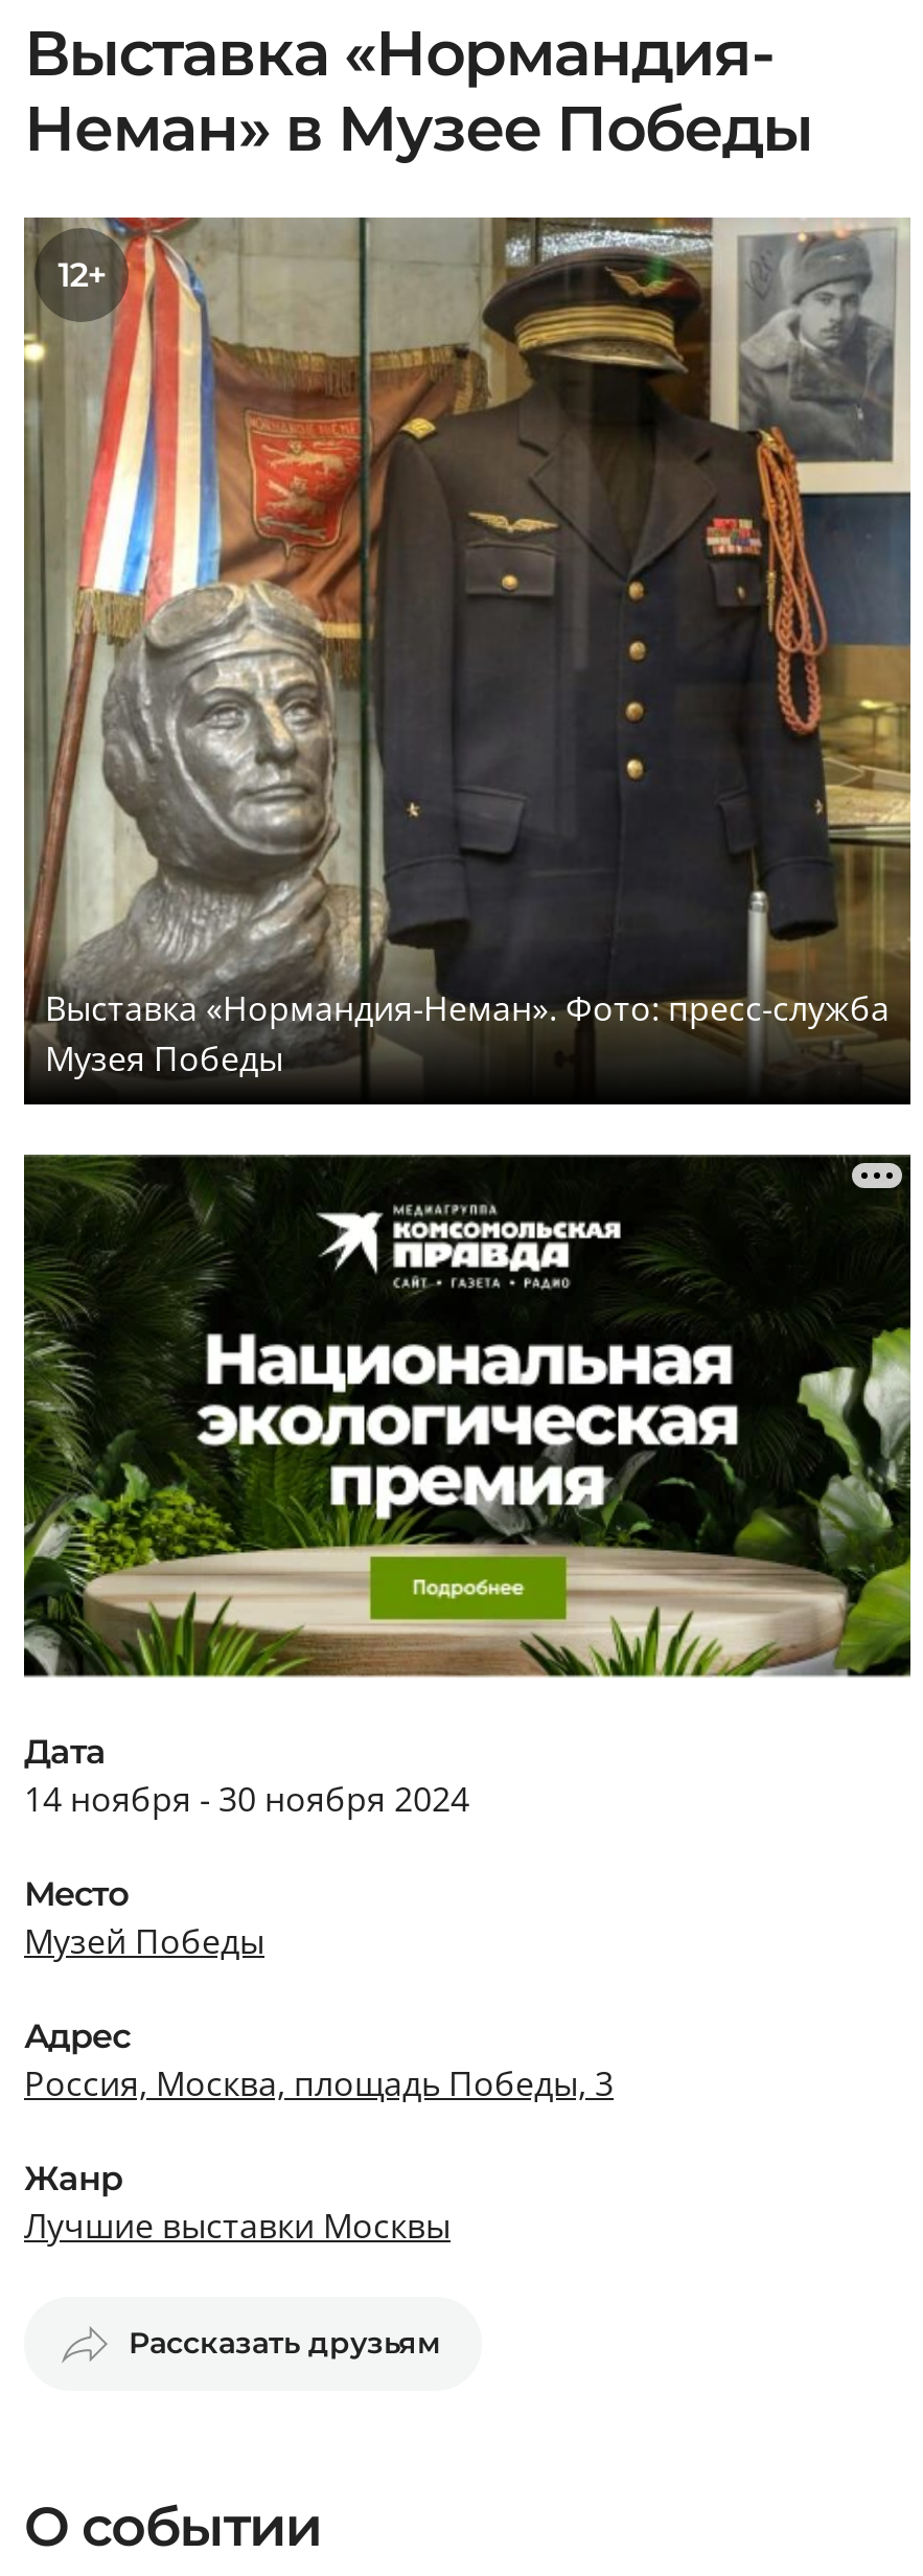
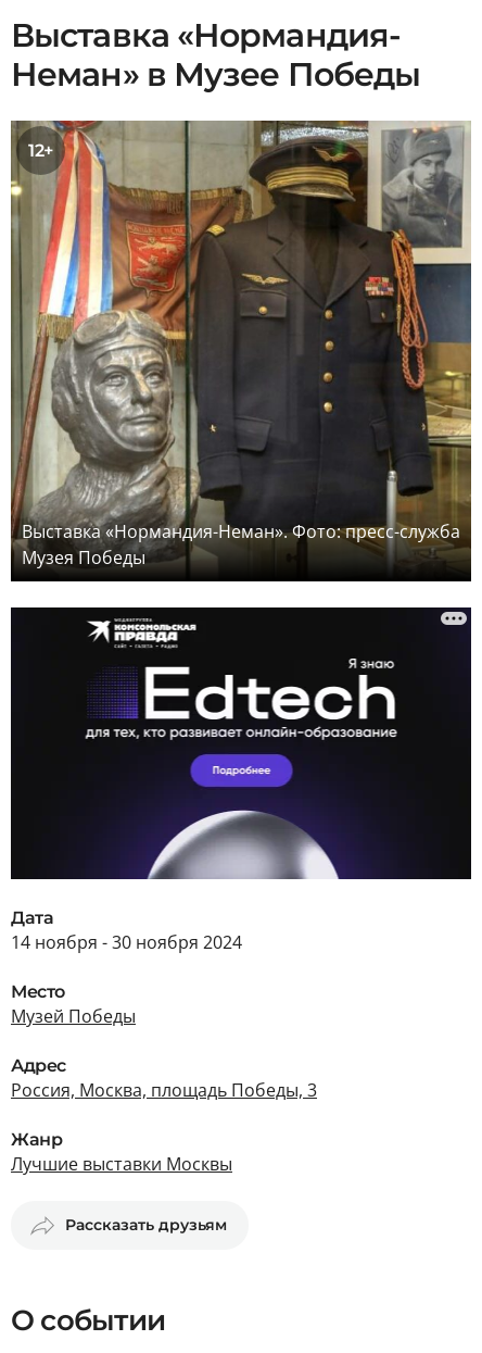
[22,1155,913,1678] [image] -> [10,607,472,880] [image]

